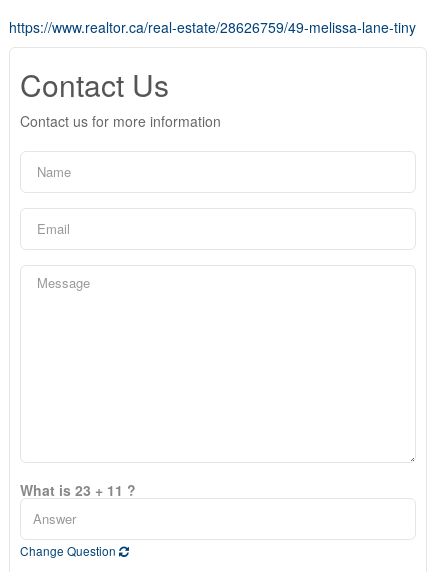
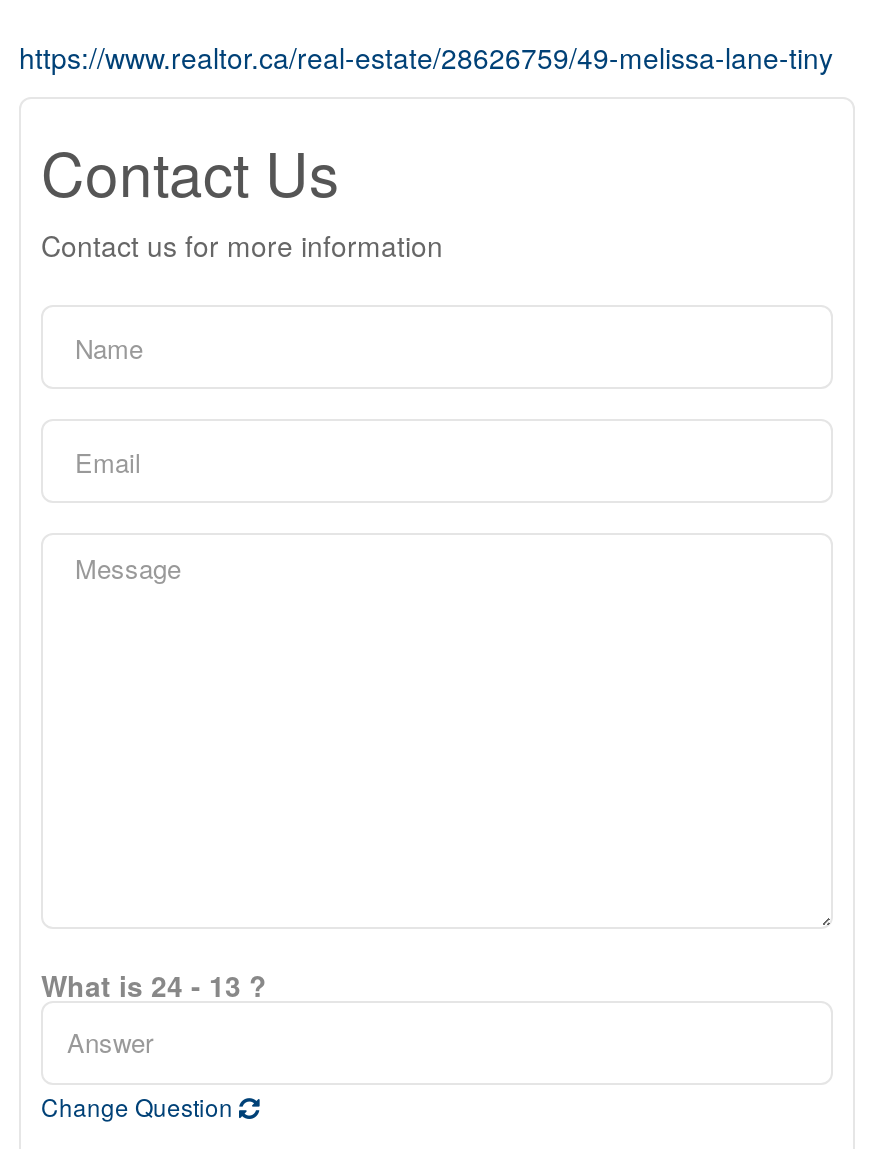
[20,480,136,500] What is 23 + 11 ? -> [41,965,267,1005] What is 24 - 13 ?

